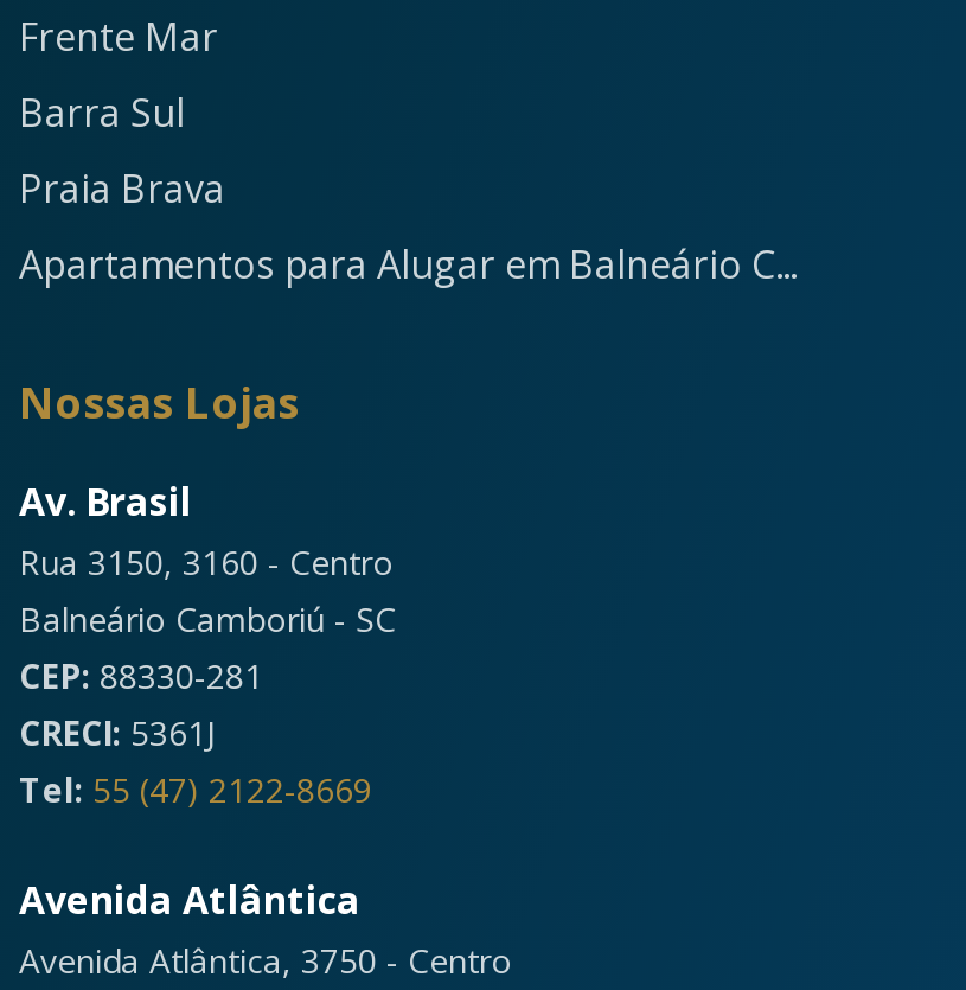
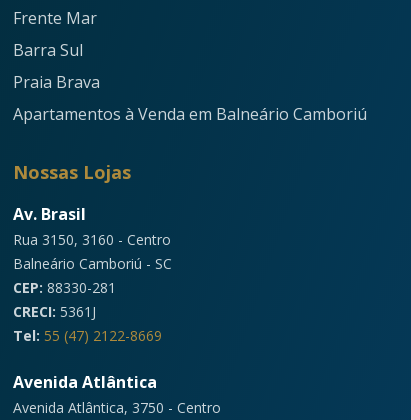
[19,238,797,290] Apartamentos para Alugar em Balneário C... -> [13,103,367,125] Apartamentos à Venda em Balneário Camboriú

